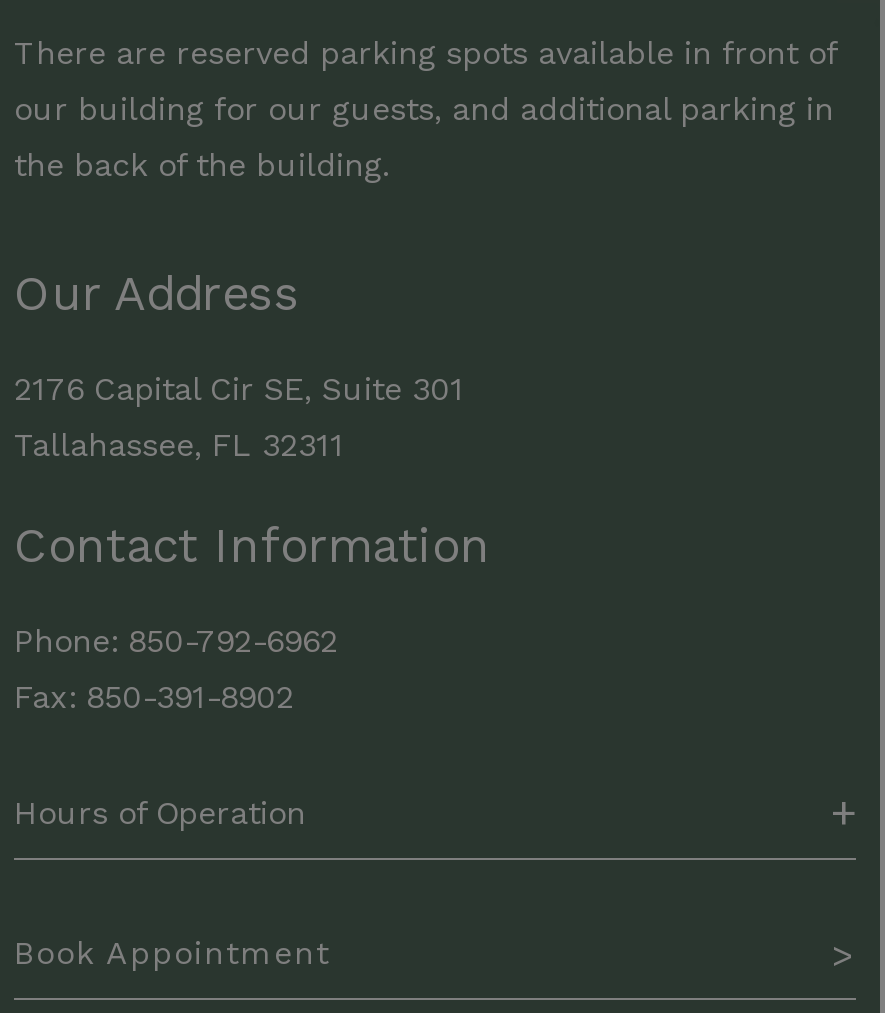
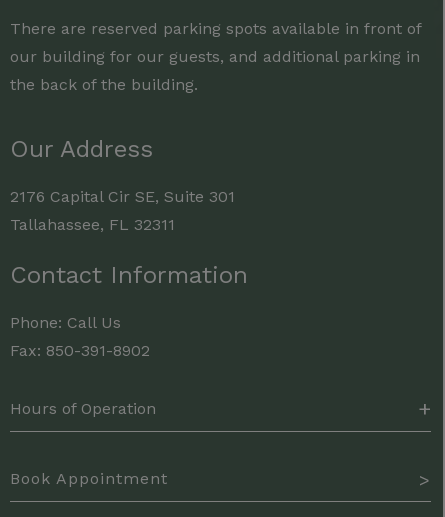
[14,621,338,659] Phone: 850-792-6962 -> [10,313,121,332] Phone: Call Us

